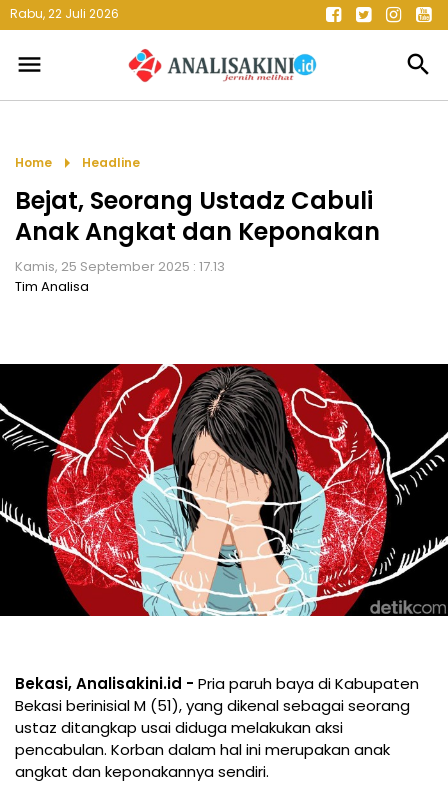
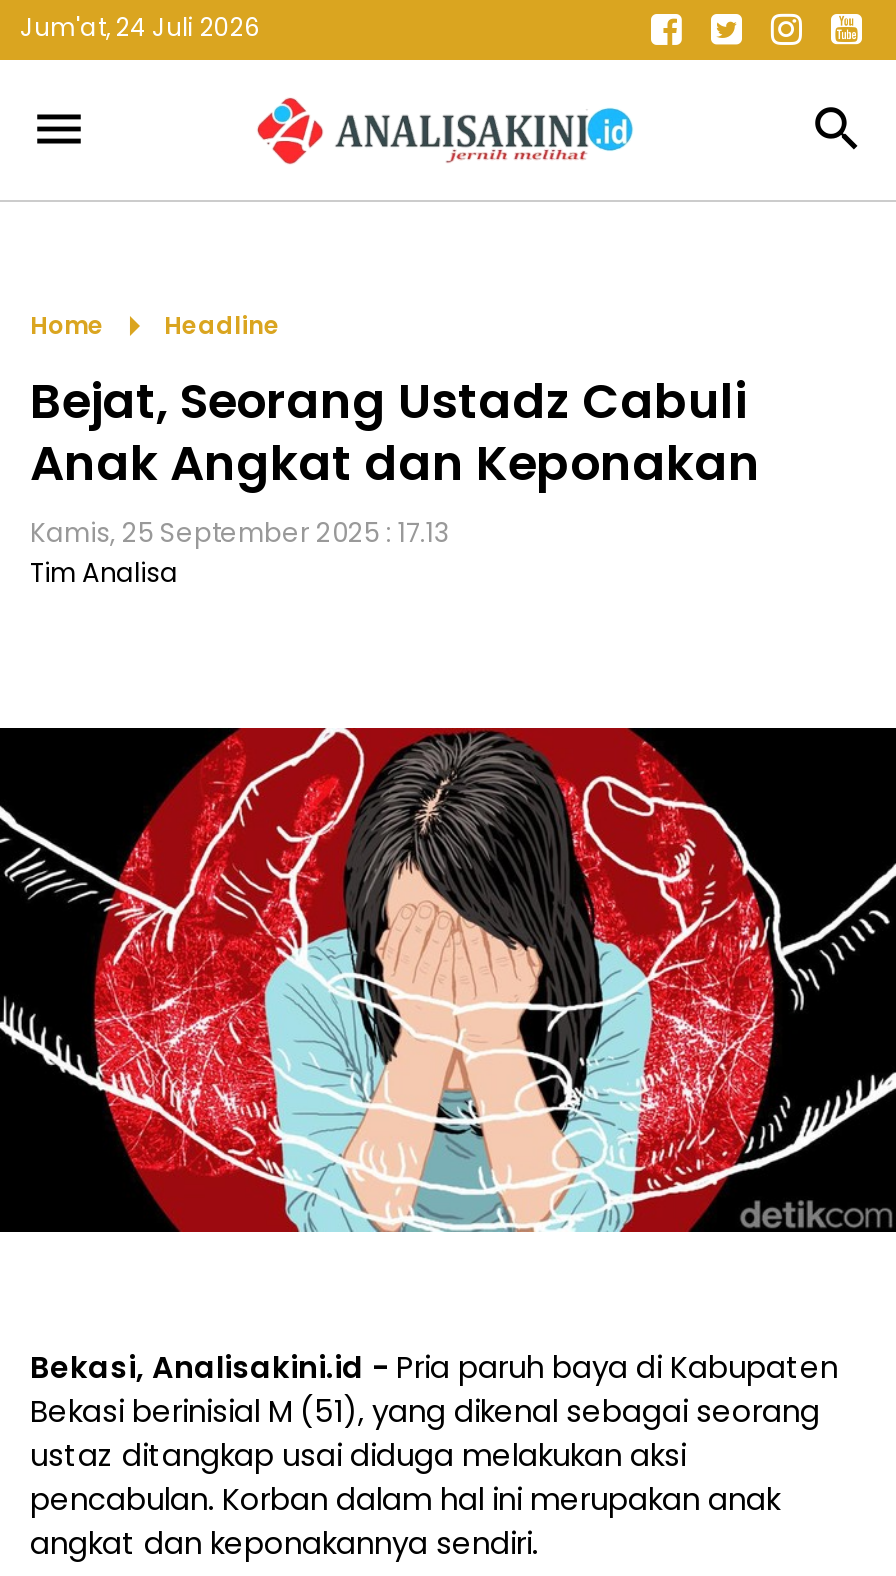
[10,5,119,22] Rabu, 22 Juli 2026 -> [20,10,260,44] Jum'at, 24 Juli 2026

